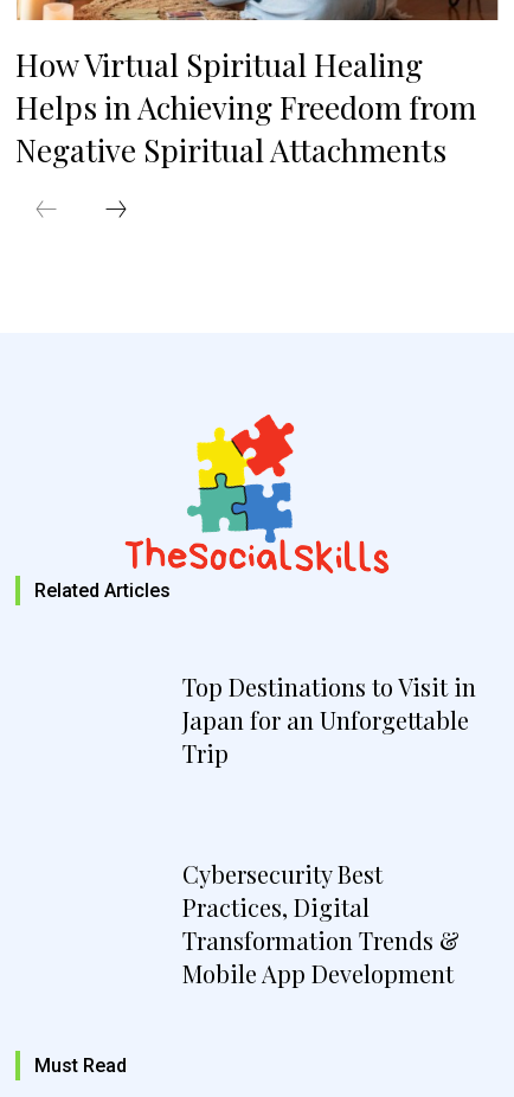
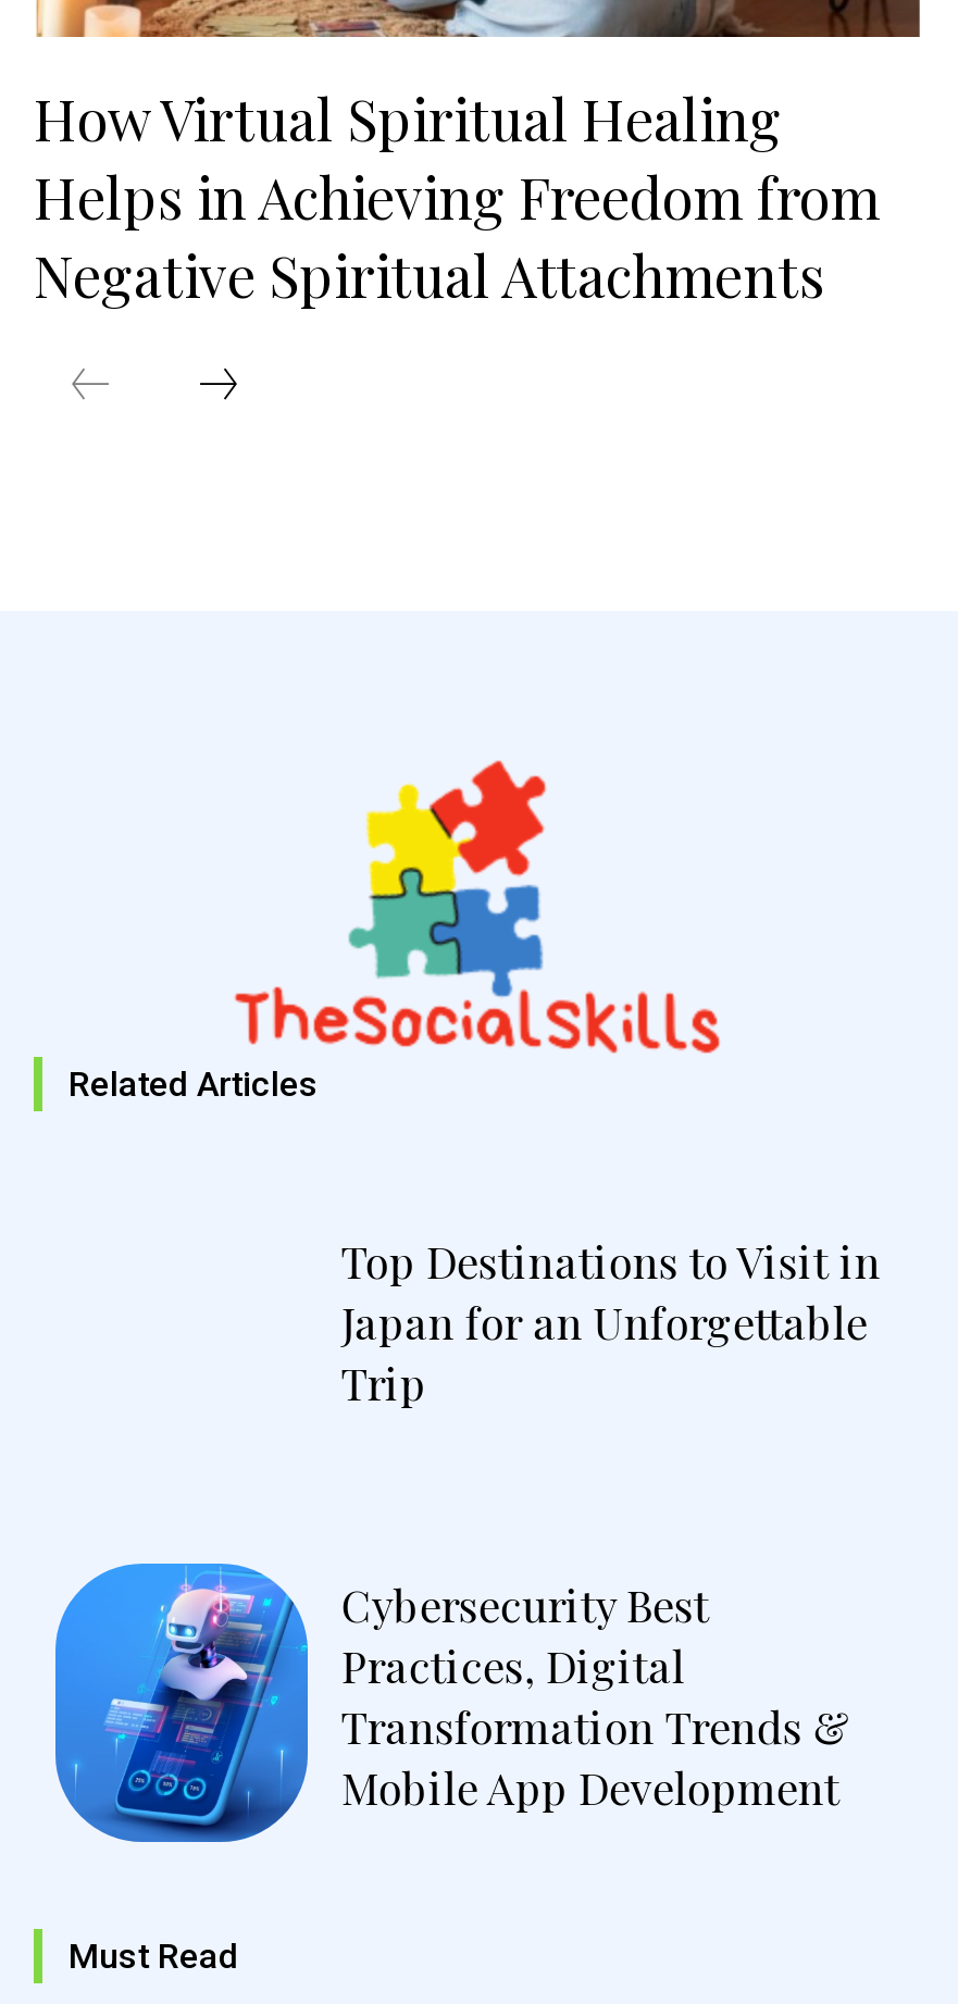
none -> [53,1561,310,1844] [image]

